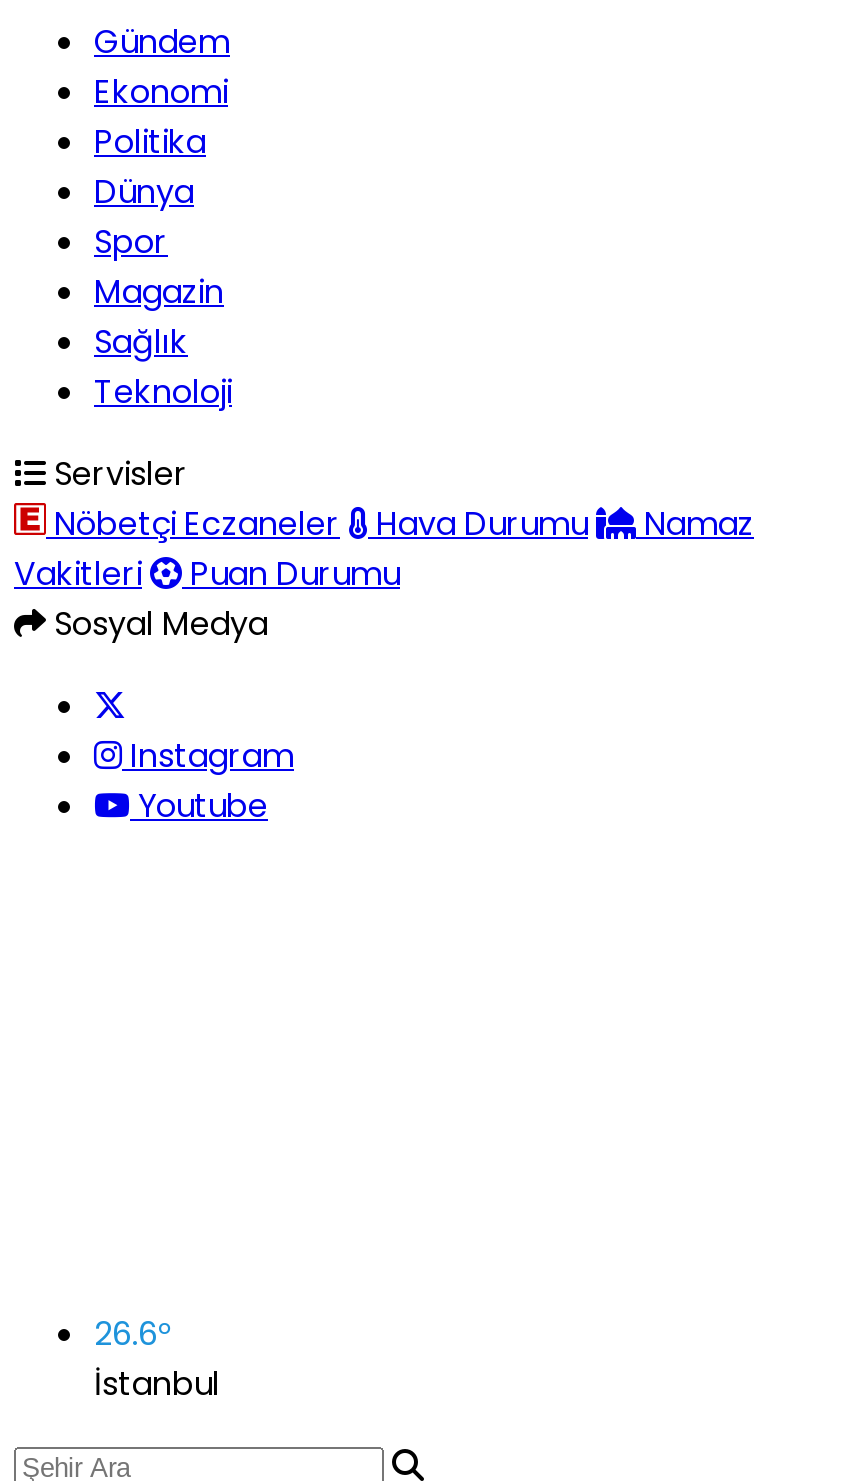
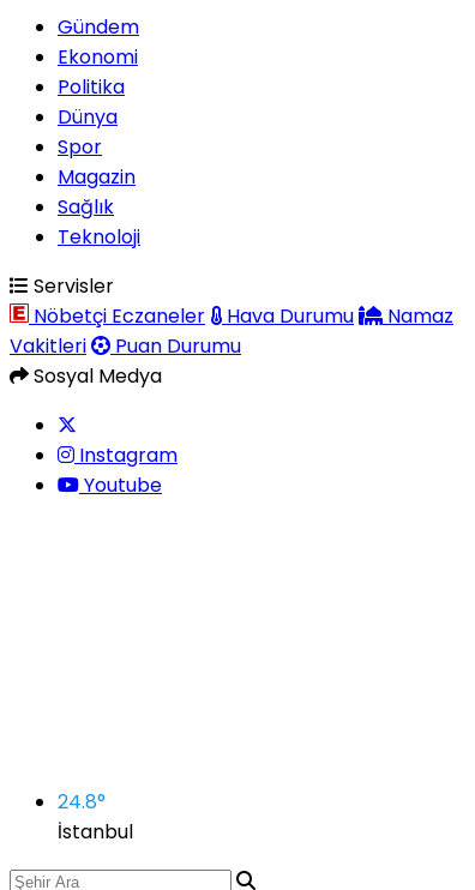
[94,1311,172,1357] 26.6° -> [58,788,106,816] 24.8°

